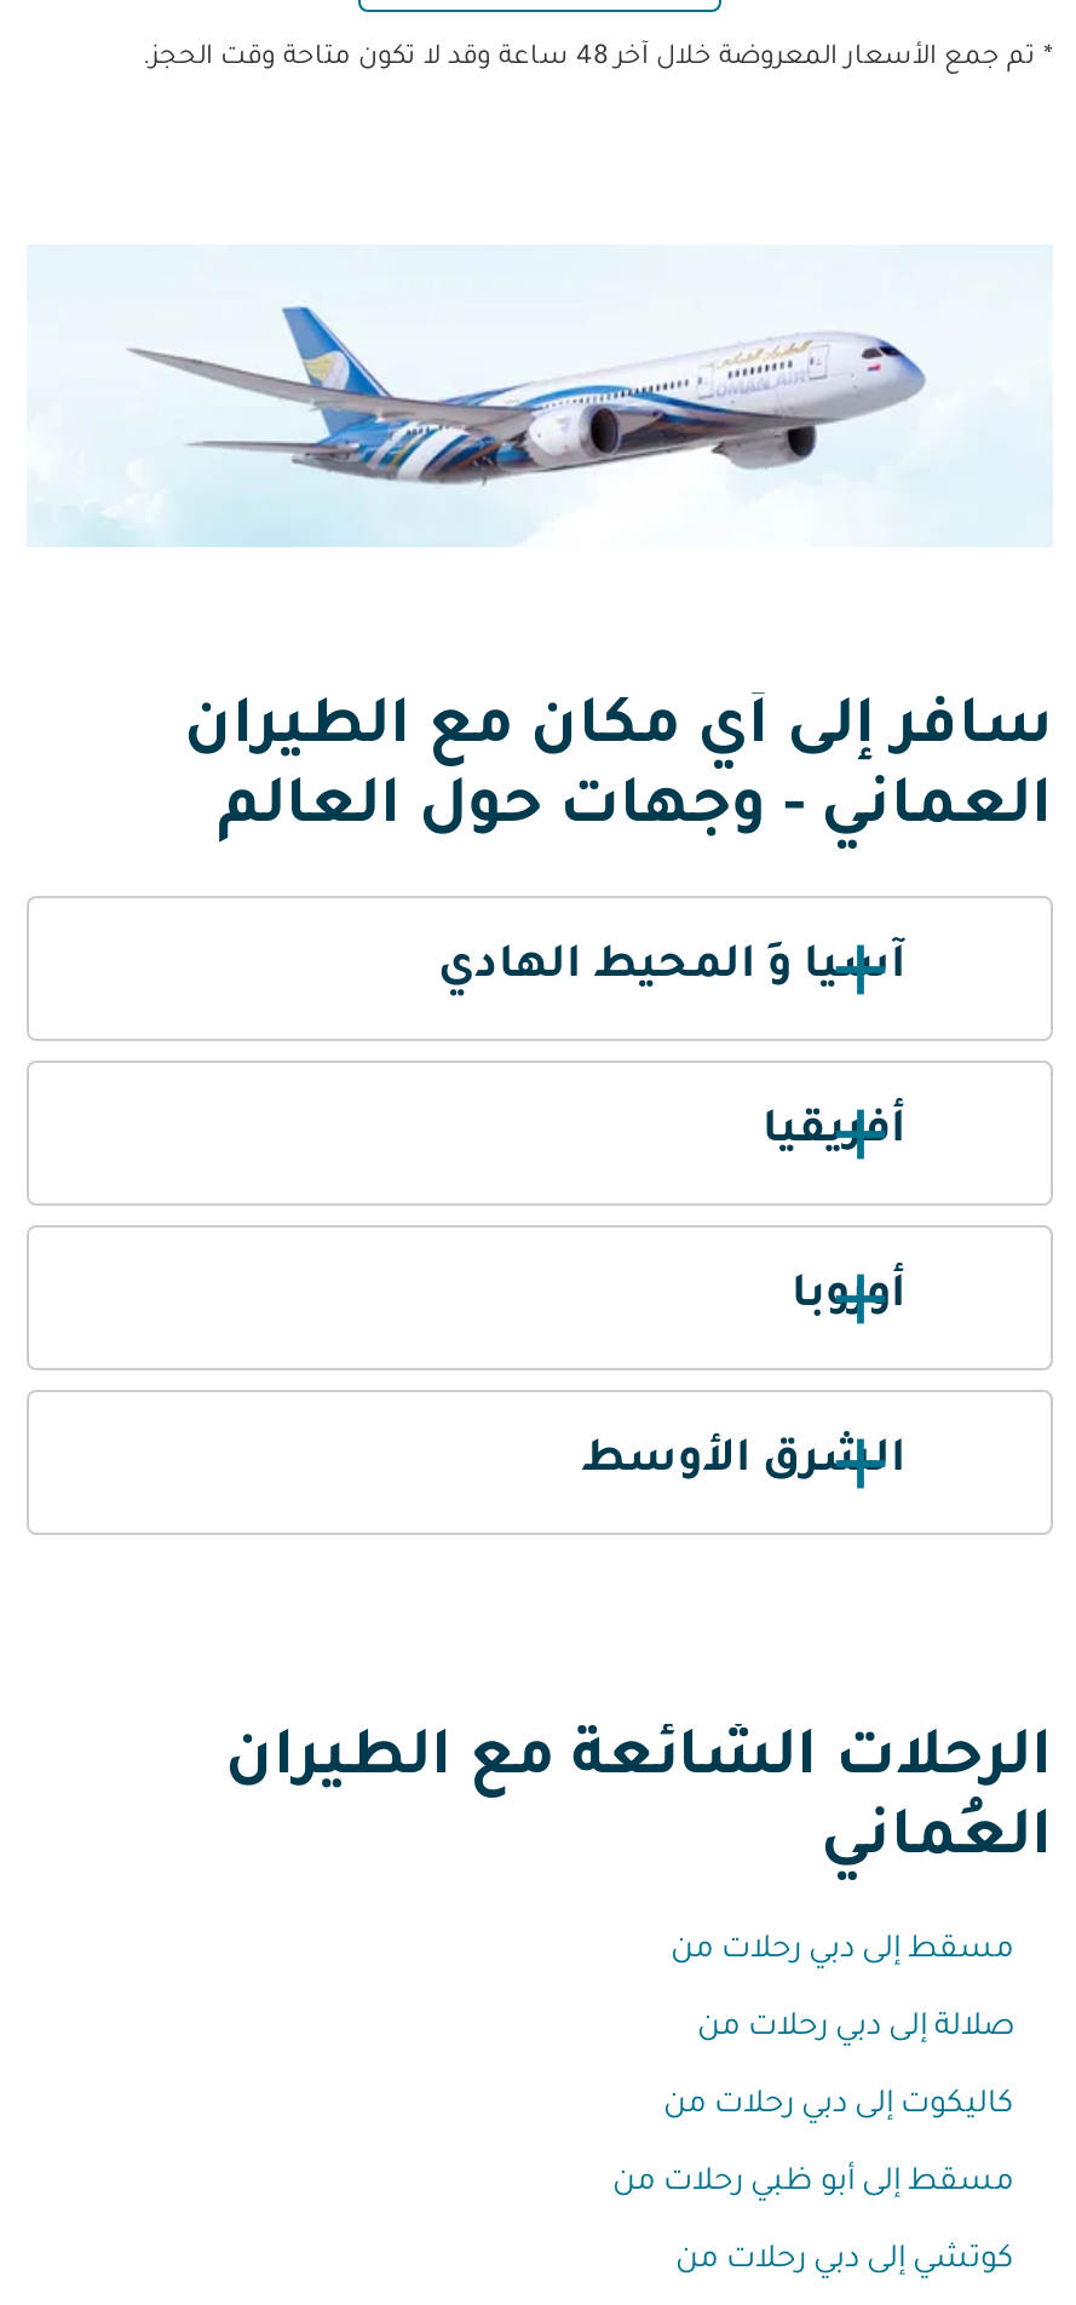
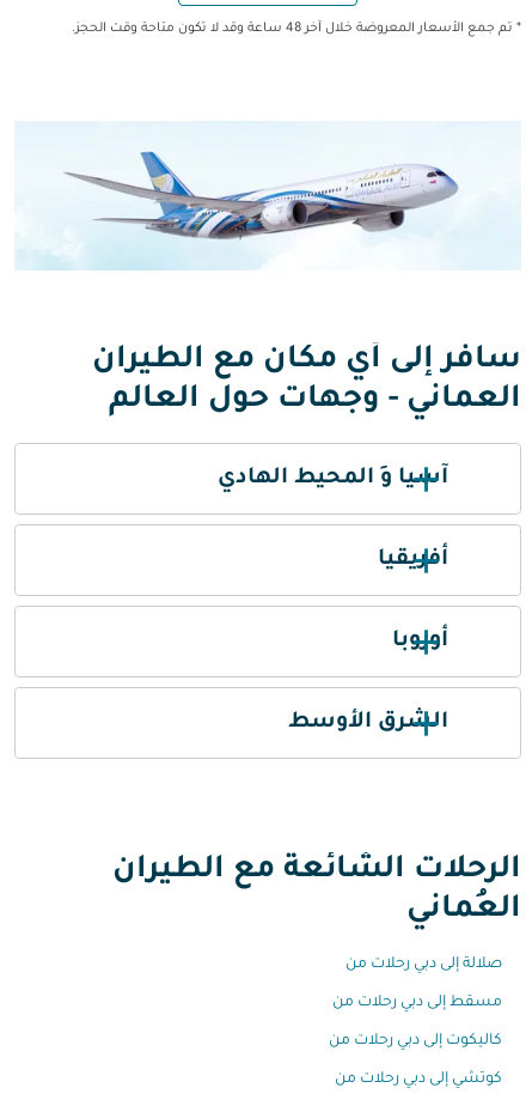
moved [671,1935,1014,1968] -> [332,995,502,1011]: مسقط إلى دبي رحلات من
[612,2167,1014,2201] مسقط إلى أبو ظبي رحلات من -> none

